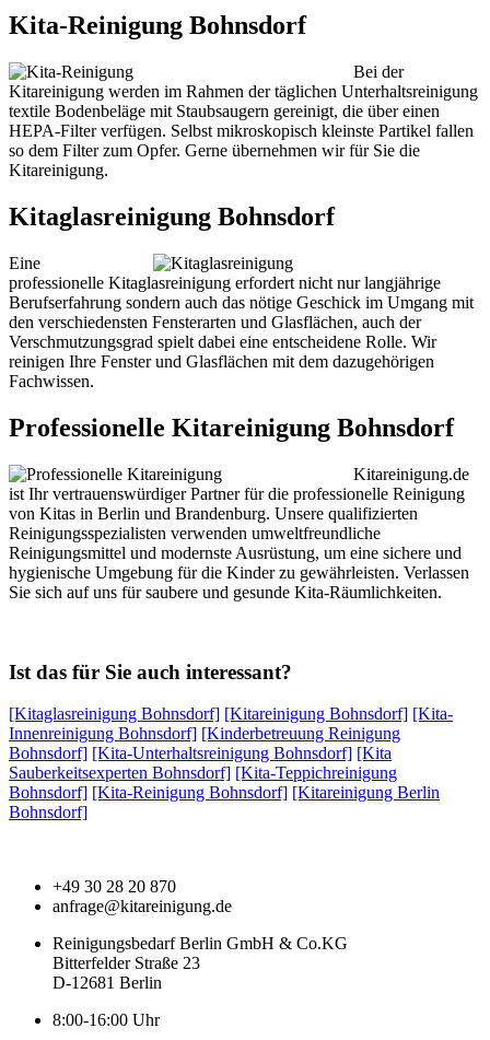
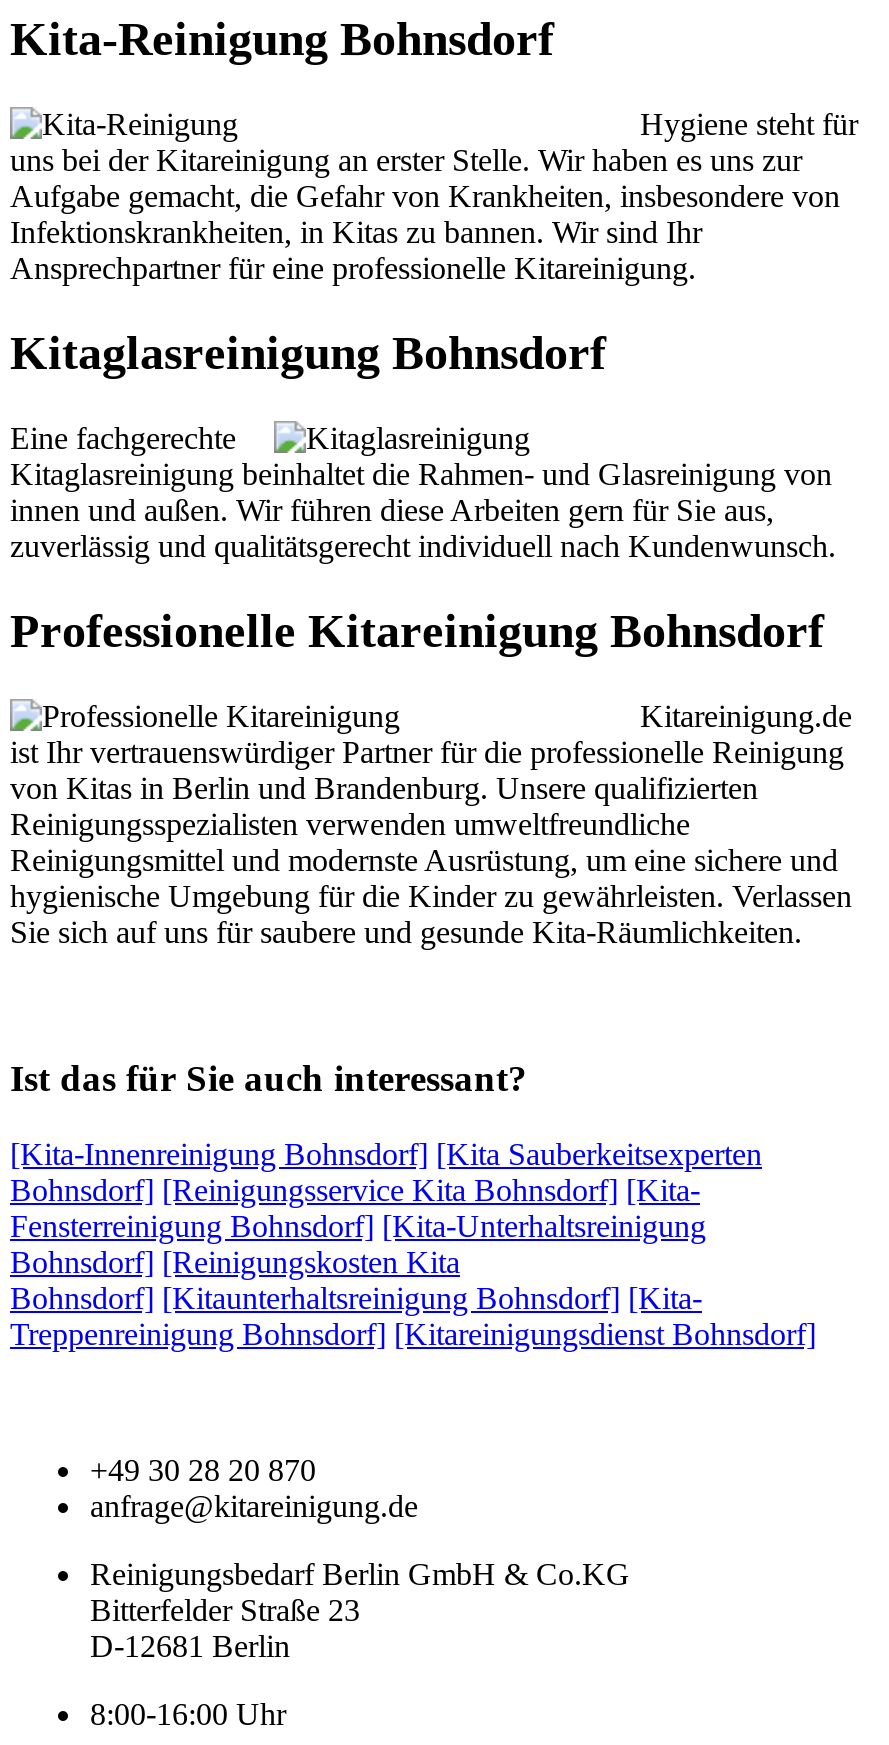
[9,63,478,180] Bei der | Kitareinigung werden im Rahmen der täglichen Unterhaltsreinigung | textile Bodenbeläge mit Staubsaugern gereinigt, die über einen | HEPA-Filter verfügen. Selbst mikroskopisch kleinste Partikel fallen | so dem Filter zum Opfer. Gerne übernehmen wir für Sie die | Kitareinigung. -> [10,108,858,286] Hygiene steht für | uns bei der Kitareinigung an erster Stelle. Wir haben es uns zur | Aufgabe gemacht, die Gefahr von Krankheiten, insbesondere von | Infektionskrankheiten, in Kitas zu bannen. Wir sind Ihr | Ansprechpartner für eine professionelle Kitareinigung.
[9,254,474,391] Eine | professionelle Kitaglasreinigung erfordert nicht nur langjährige | Berufserfahrung sondern auch das nötige Geschick im Umgang mit | den verschiedensten Fensterarten und Glasflächen, auch der | Verschmutzungsgrad spielt dabei eine entscheidene Rolle. Wir | reinigen Ihre Fenster und Glasflächen mit dem dazugehörigen | Fachwissen. -> [10,421,836,563] Eine fachgerechte | Kitaglasreinigung beinhaltet die Rahmen- und Glasreinigung von | innen und außen. Wir führen diese Arbeiten gern für Sie aus, | zuverlässig und qualitätsgerecht individuell nach Kundenwunsch.
[9,705,453,822] [Kitaglasreinigung Bohnsdorf] [Kitareinigung Bohnsdorf] [Kita- | Innenreinigung Bohnsdorf] [Kinderbetreuung Reinigung | Bohnsdorf] [Kita-Unterhaltsreinigung Bohnsdorf] [Kita | Sauberkeitsexperten Bohnsdorf] [Kita-Teppichreinigung | Bohnsdorf] [Kita-Reinigung Bohnsdorf] [Kitareinigung Berlin | Bohnsdorf] -> [10,1138,816,1352] [Kita-Innenreinigung Bohnsdorf] [Kita Sauberkeitsexperten | Bohnsdorf] [Reinigungsservice Kita Bohnsdorf] [Kita- | Fensterreinigung Bohnsdorf] [Kita-Unterhaltsreinigung | Bohnsdorf] [Reinigungskosten Kita | Bohnsdorf] [Kitaunterhaltsreinigung Bohnsdorf] [Kita- | Treppenreinigung Bohnsdorf] [Kitareinigungsdienst Bohnsdorf]

